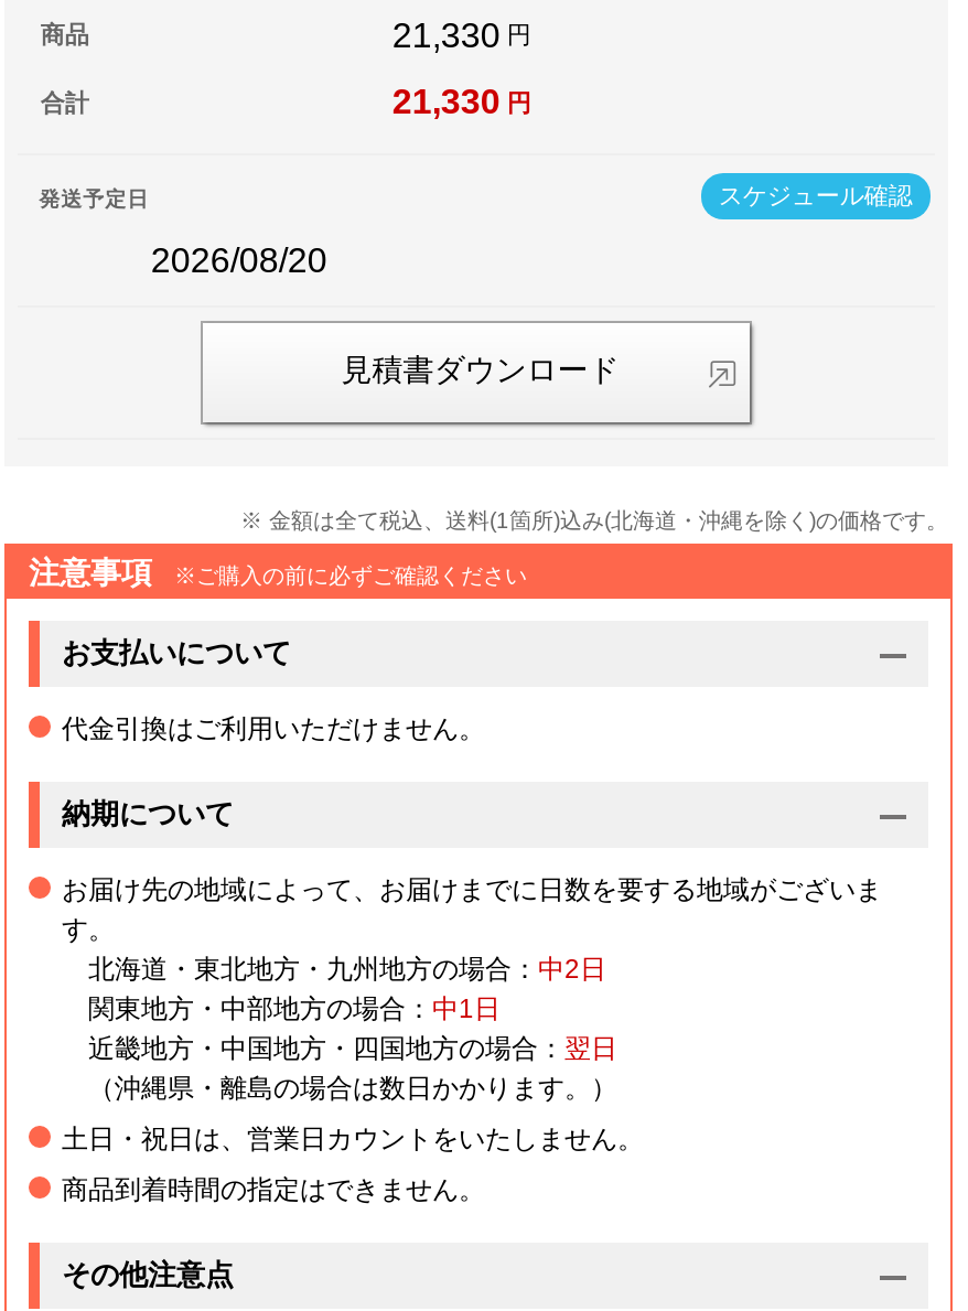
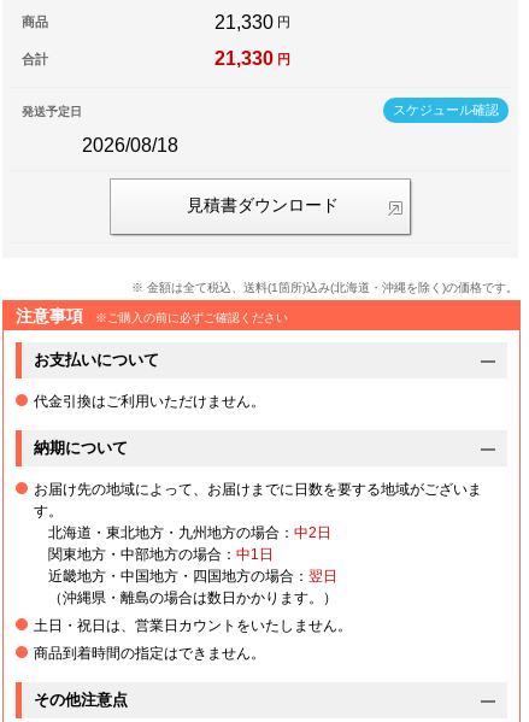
[151,242,327,280] 2026/08/20 -> [82,135,179,156] 2026/08/18

